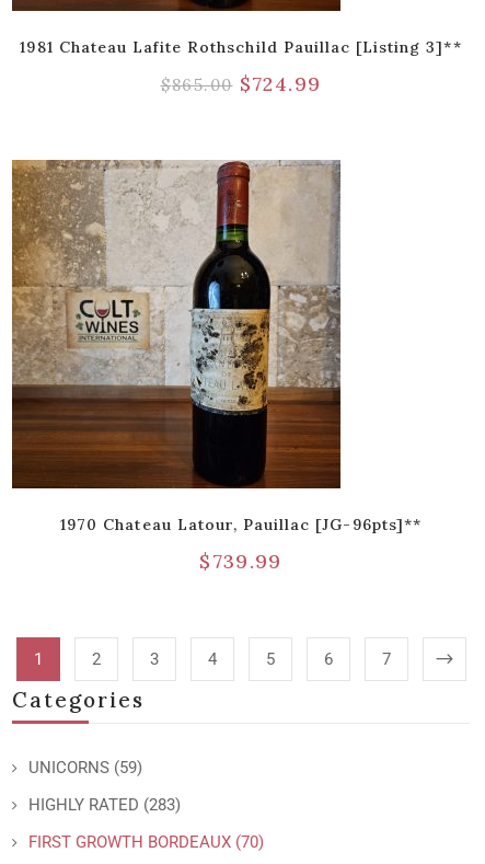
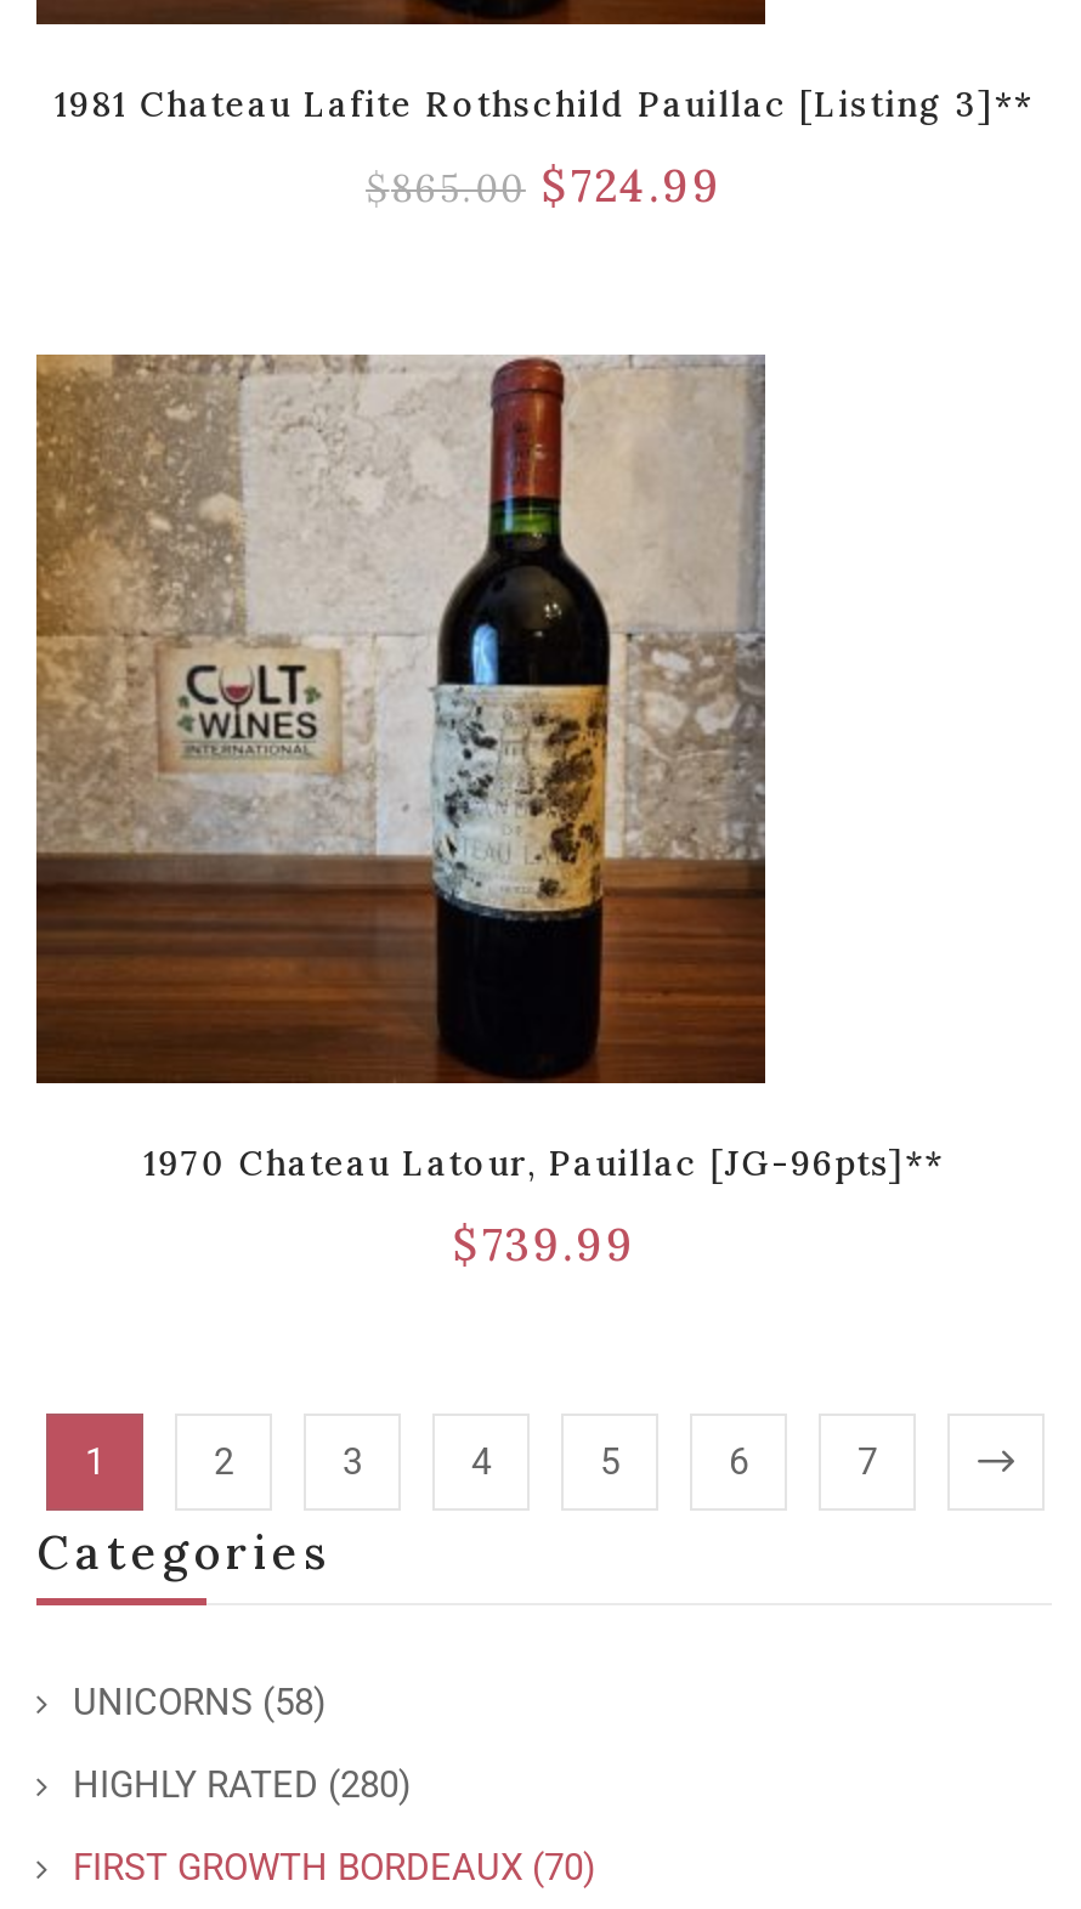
[28,758,142,777] UNICORNS (59) -> [73,1681,326,1724] UNICORNS (58)
[28,795,181,815] HIGHLY RATED (283) -> [73,1763,411,1807] HIGHLY RATED (280)

